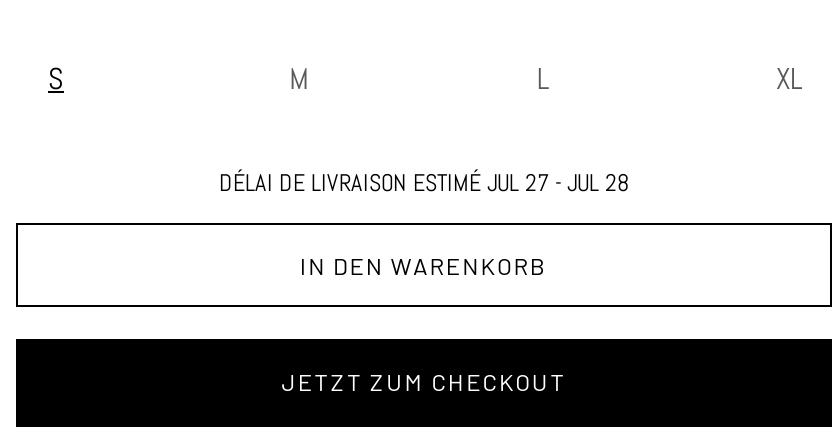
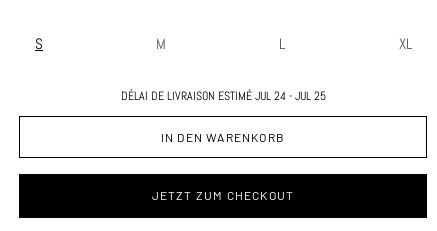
[219,167,629,199] DÉLAI DE LIVRAISON ESTIMÉ JUL 27 - JUL 28 -> [120,88,325,104] DÉLAI DE LIVRAISON ESTIMÉ JUL 24 - JUL 25

